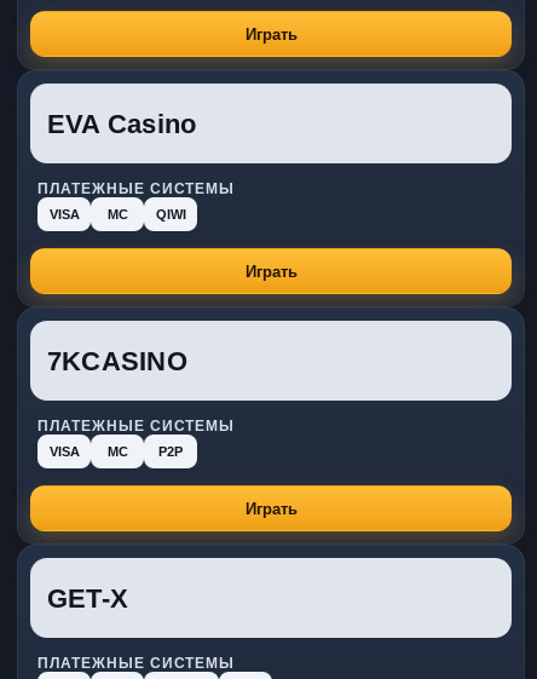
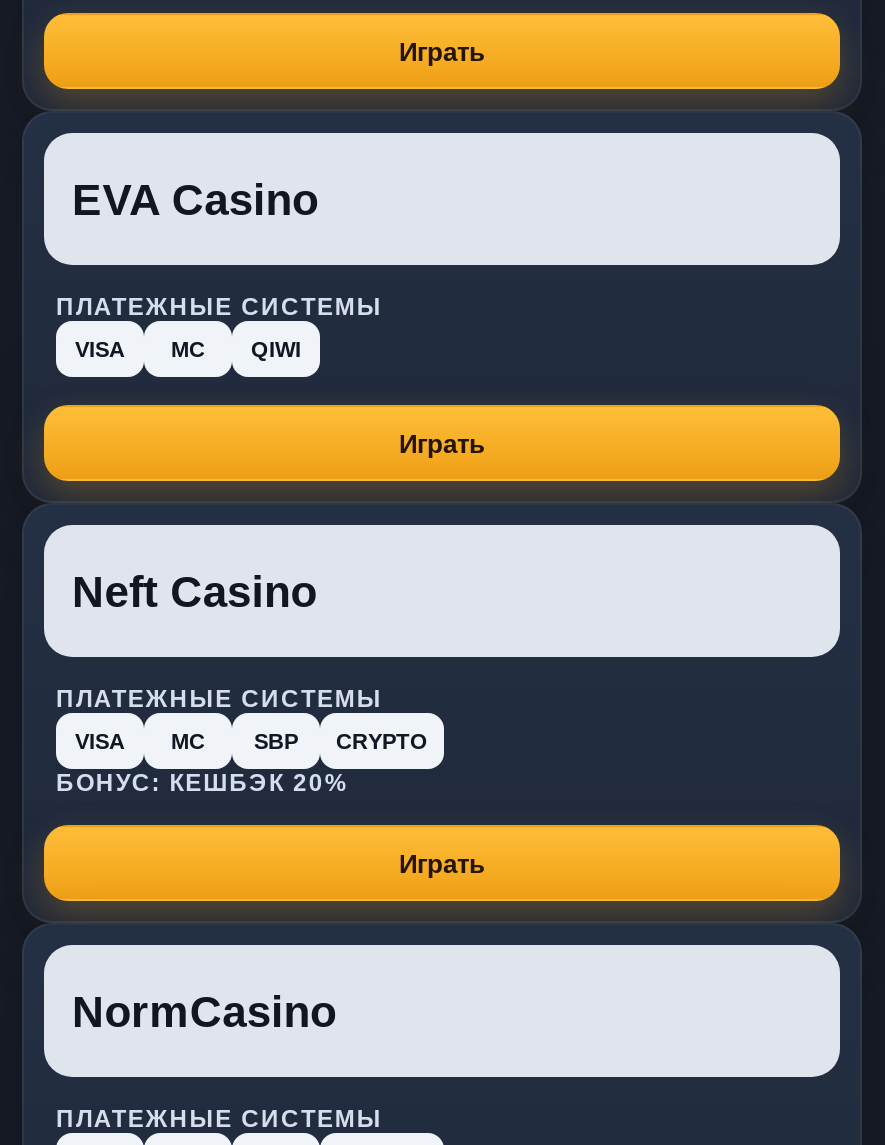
[47,346,187,376] 7KCASINO -> [72,567,317,617] Neft Casino
[158,444,183,459] P2P -> [56,729,428,797] SBP | CRYPTO | БОНУС: КЕШБЭК 20%
[47,583,128,613] GET-X -> [72,987,336,1037] NormCasino

